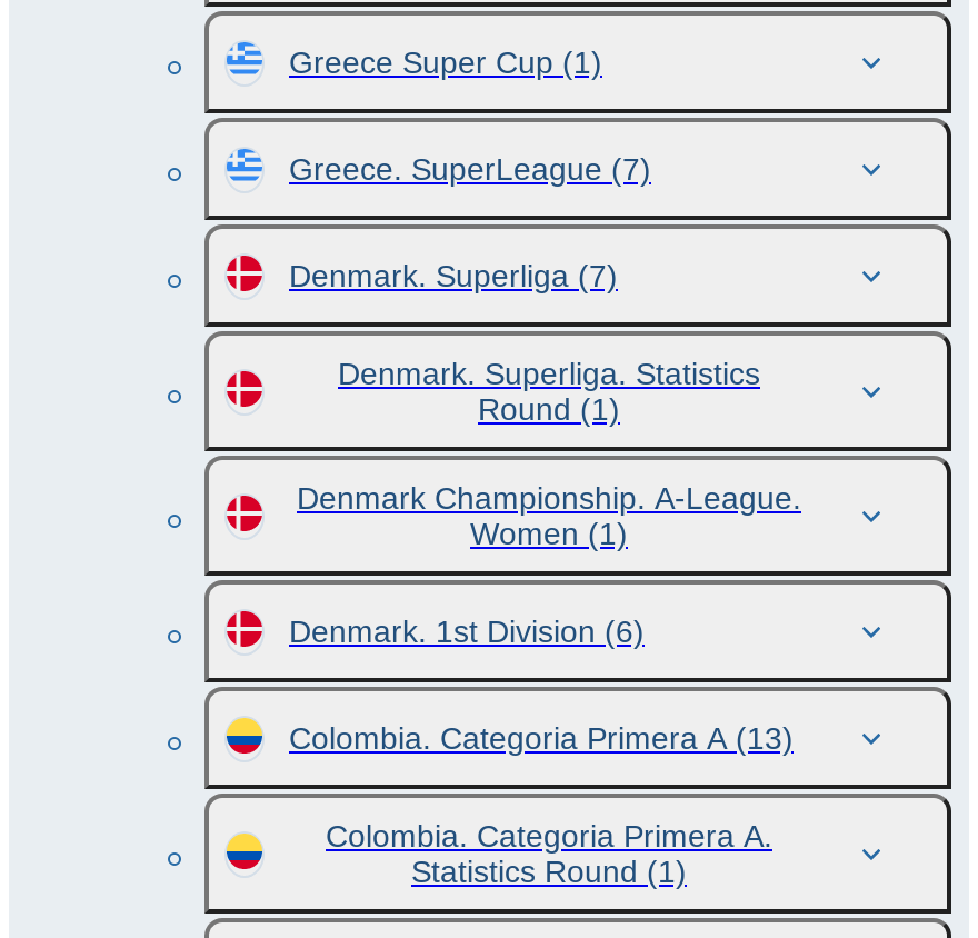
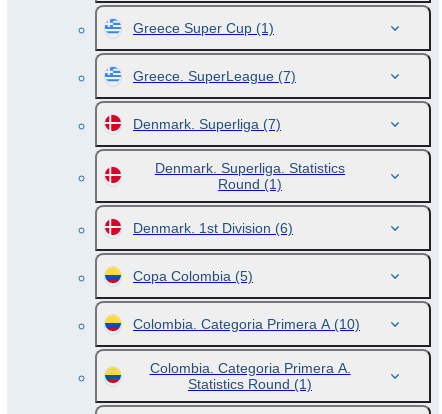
[297,480,801,551] Denmark Championship. A-League. | Women (1) -> none
moved [289,613,645,649] -> [133,220,293,236]: Denmark. 1st Division (6)
[289,720,794,756] Colombia. Categoria Primera A (13) -> [133,268,360,332] Copa Colombia (5) | Colombia. Categoria Primera A (10)

